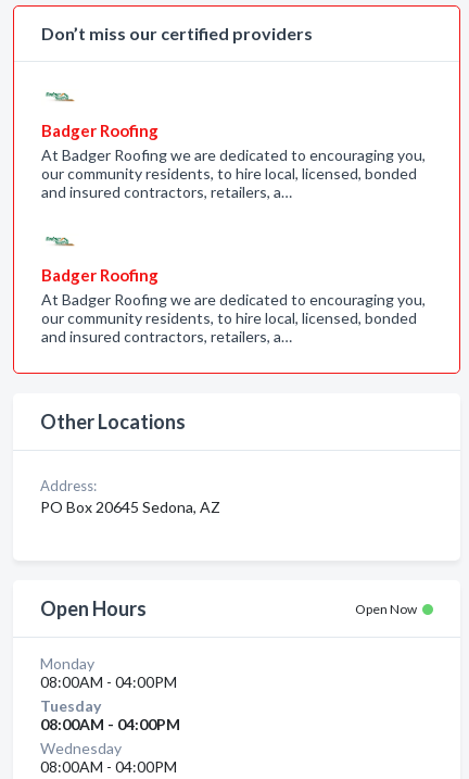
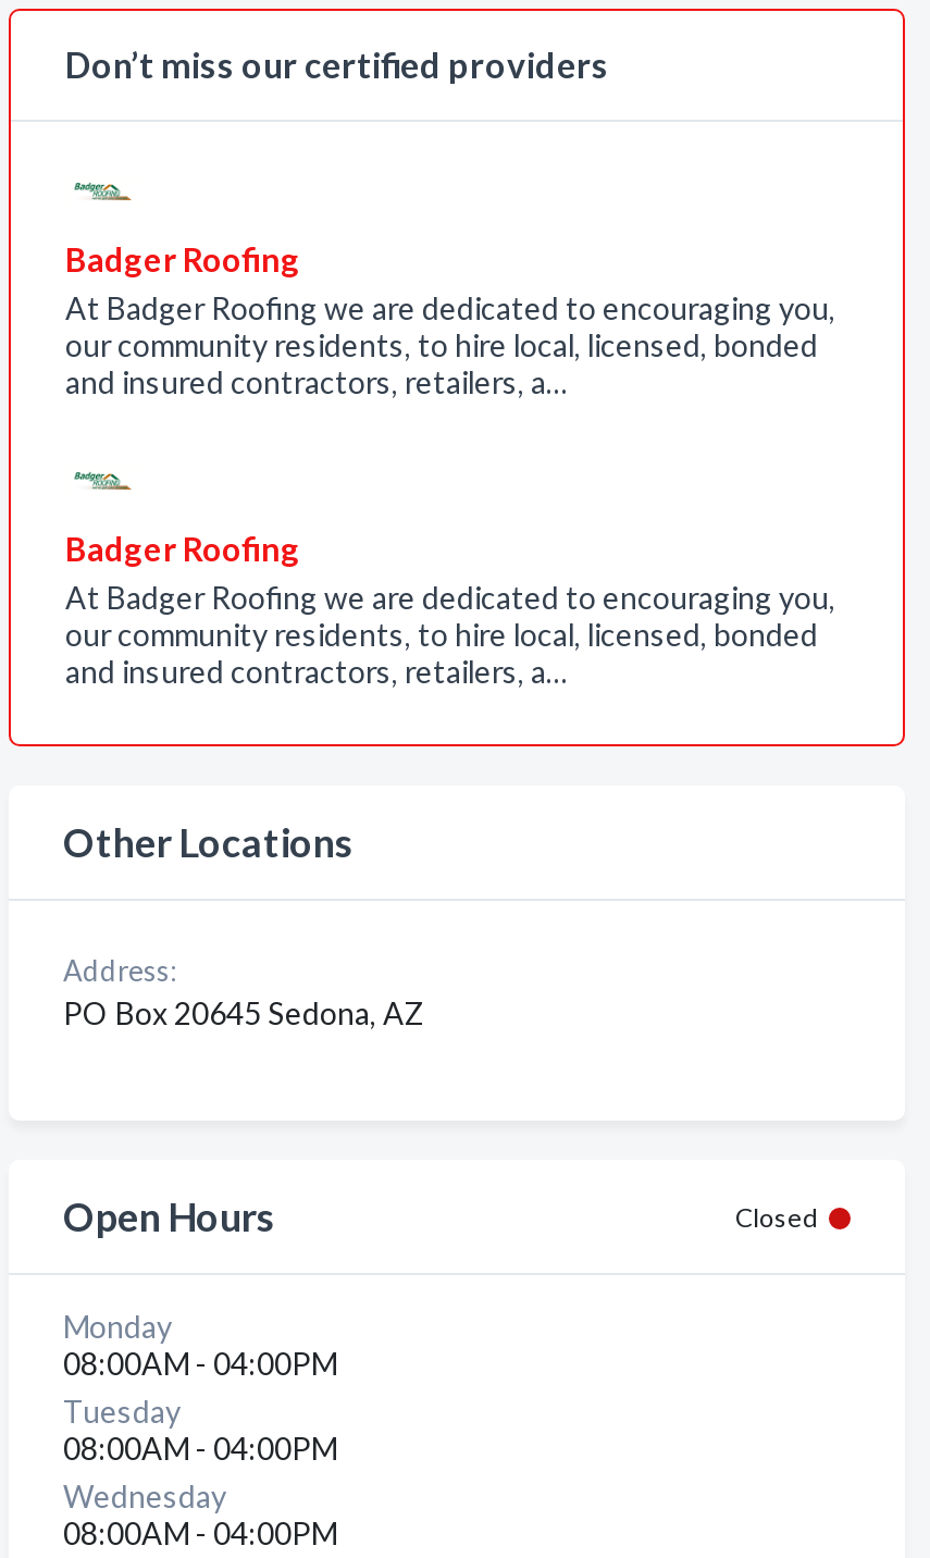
[355,601,417,617] Open Now -> [735,1201,818,1234] Closed

